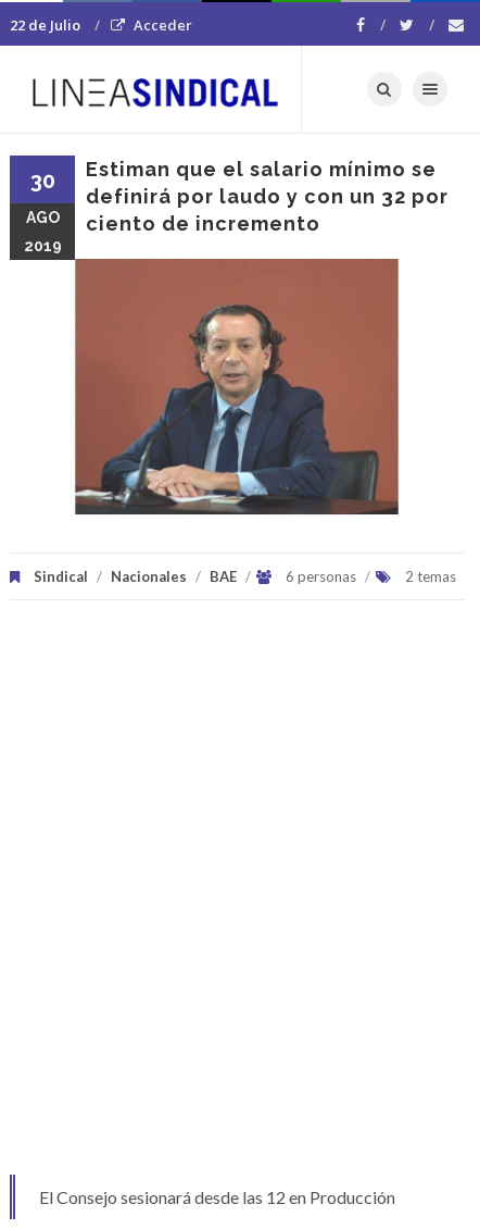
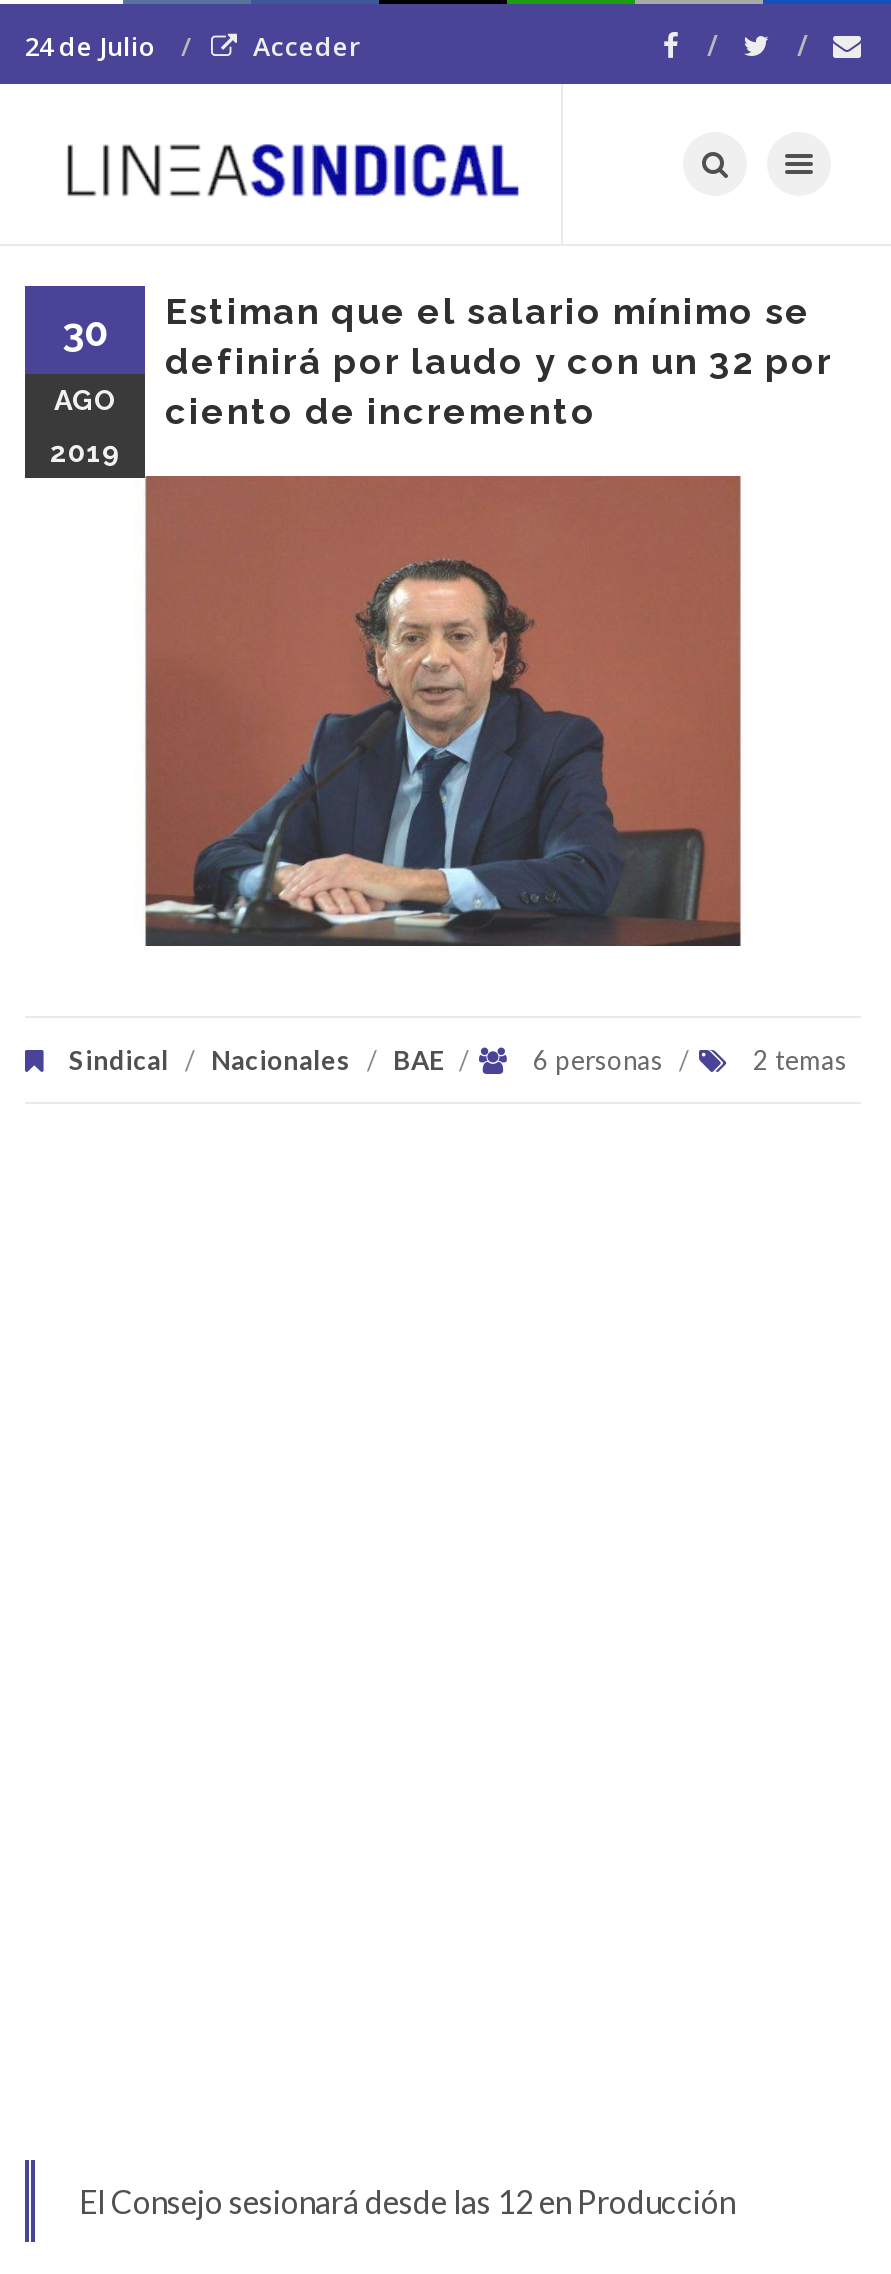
[10,15,84,35] 22 de Julio -> [25,28,161,64] 24 de Julio

